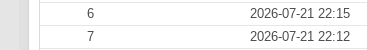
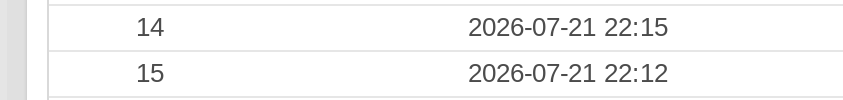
[87,6,94,21] 6 -> [136,12,164,42] 14
[87,29,94,44] 7 -> [136,58,164,88] 15

